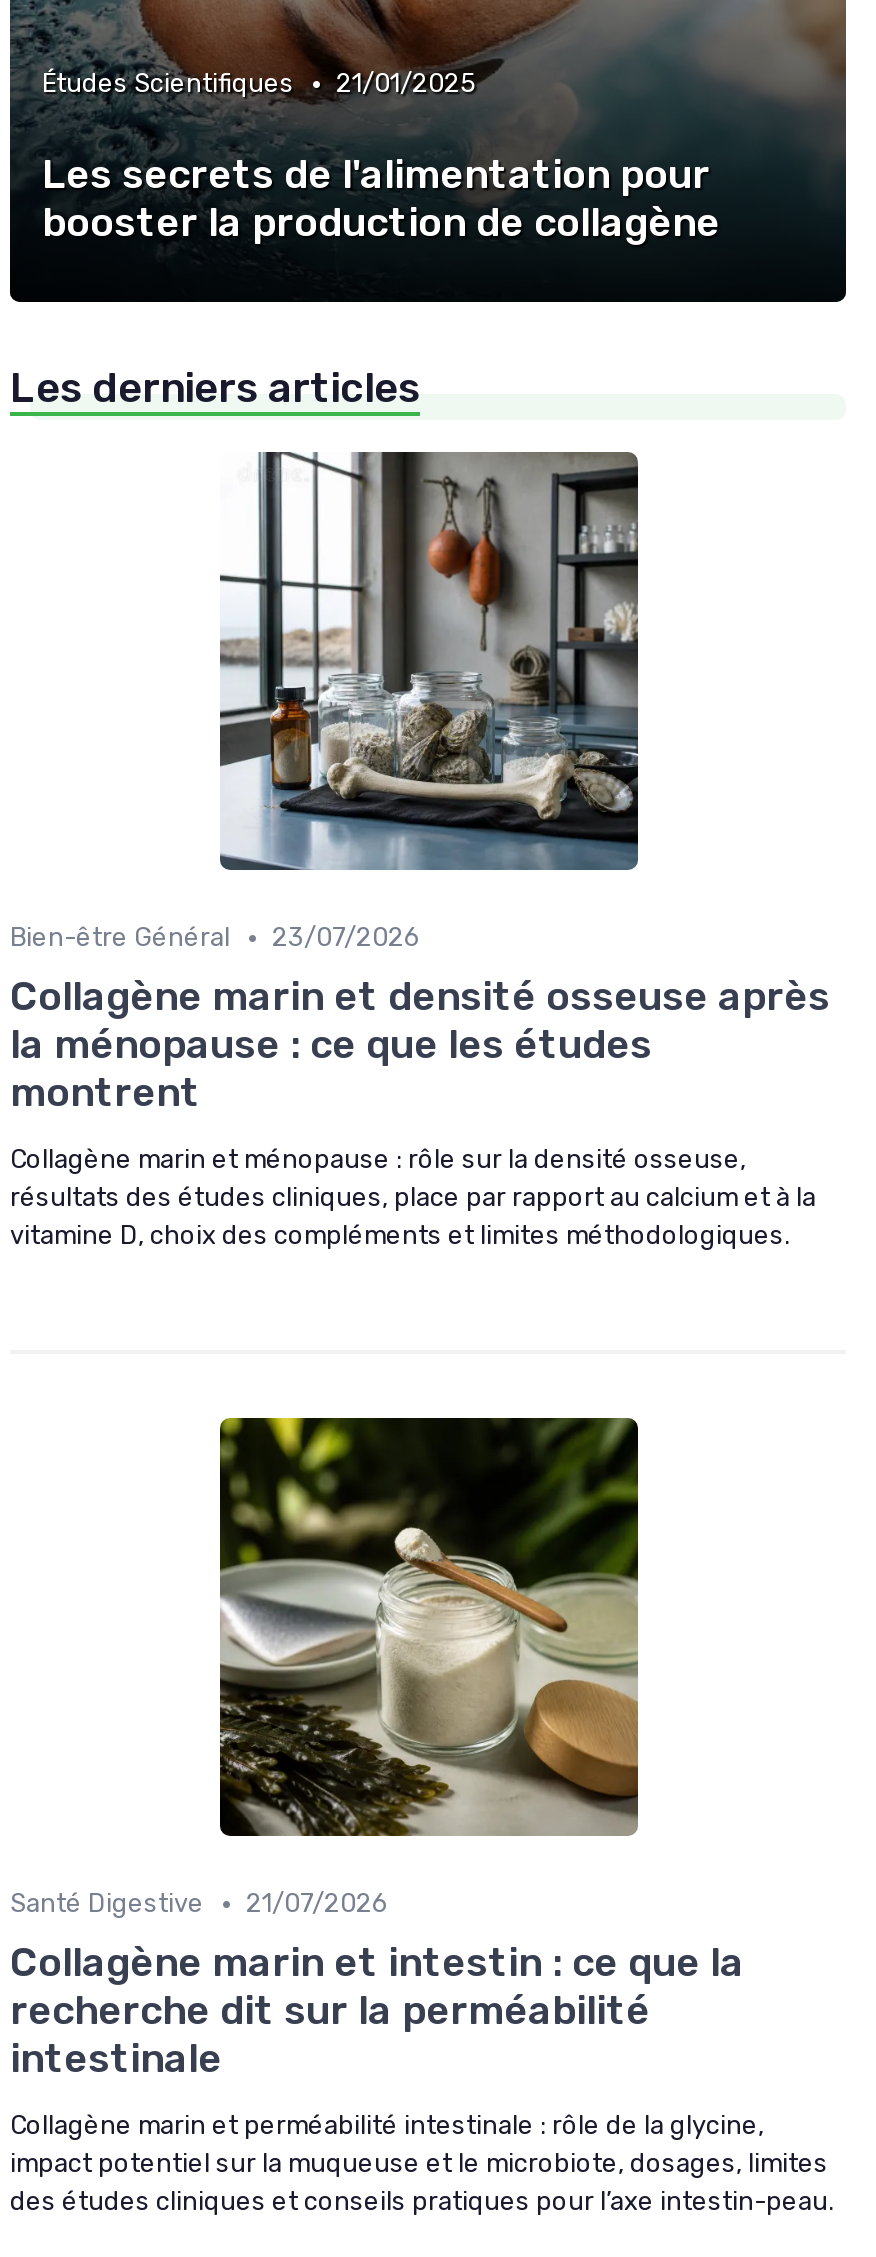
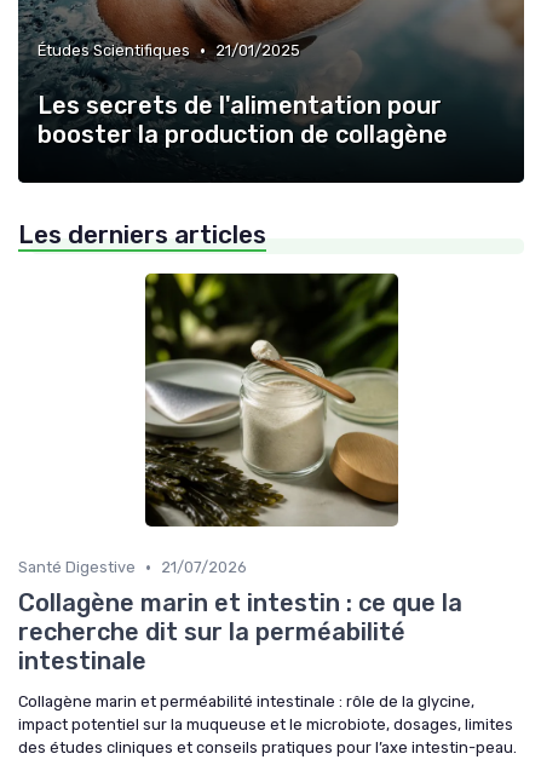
[10,450,830,1250] [image] | Bien-être Général • 23/07/2026 | Collagène marin et densité osseuse après | la ménopause : ce que les études | montrent | Collagène marin et ménopause : rôle sur la densité osseuse, | résultats des études cliniques, place par rapport au calcium et à la | vitamine D, choix des compléments et limites méthodologiques. -> none

